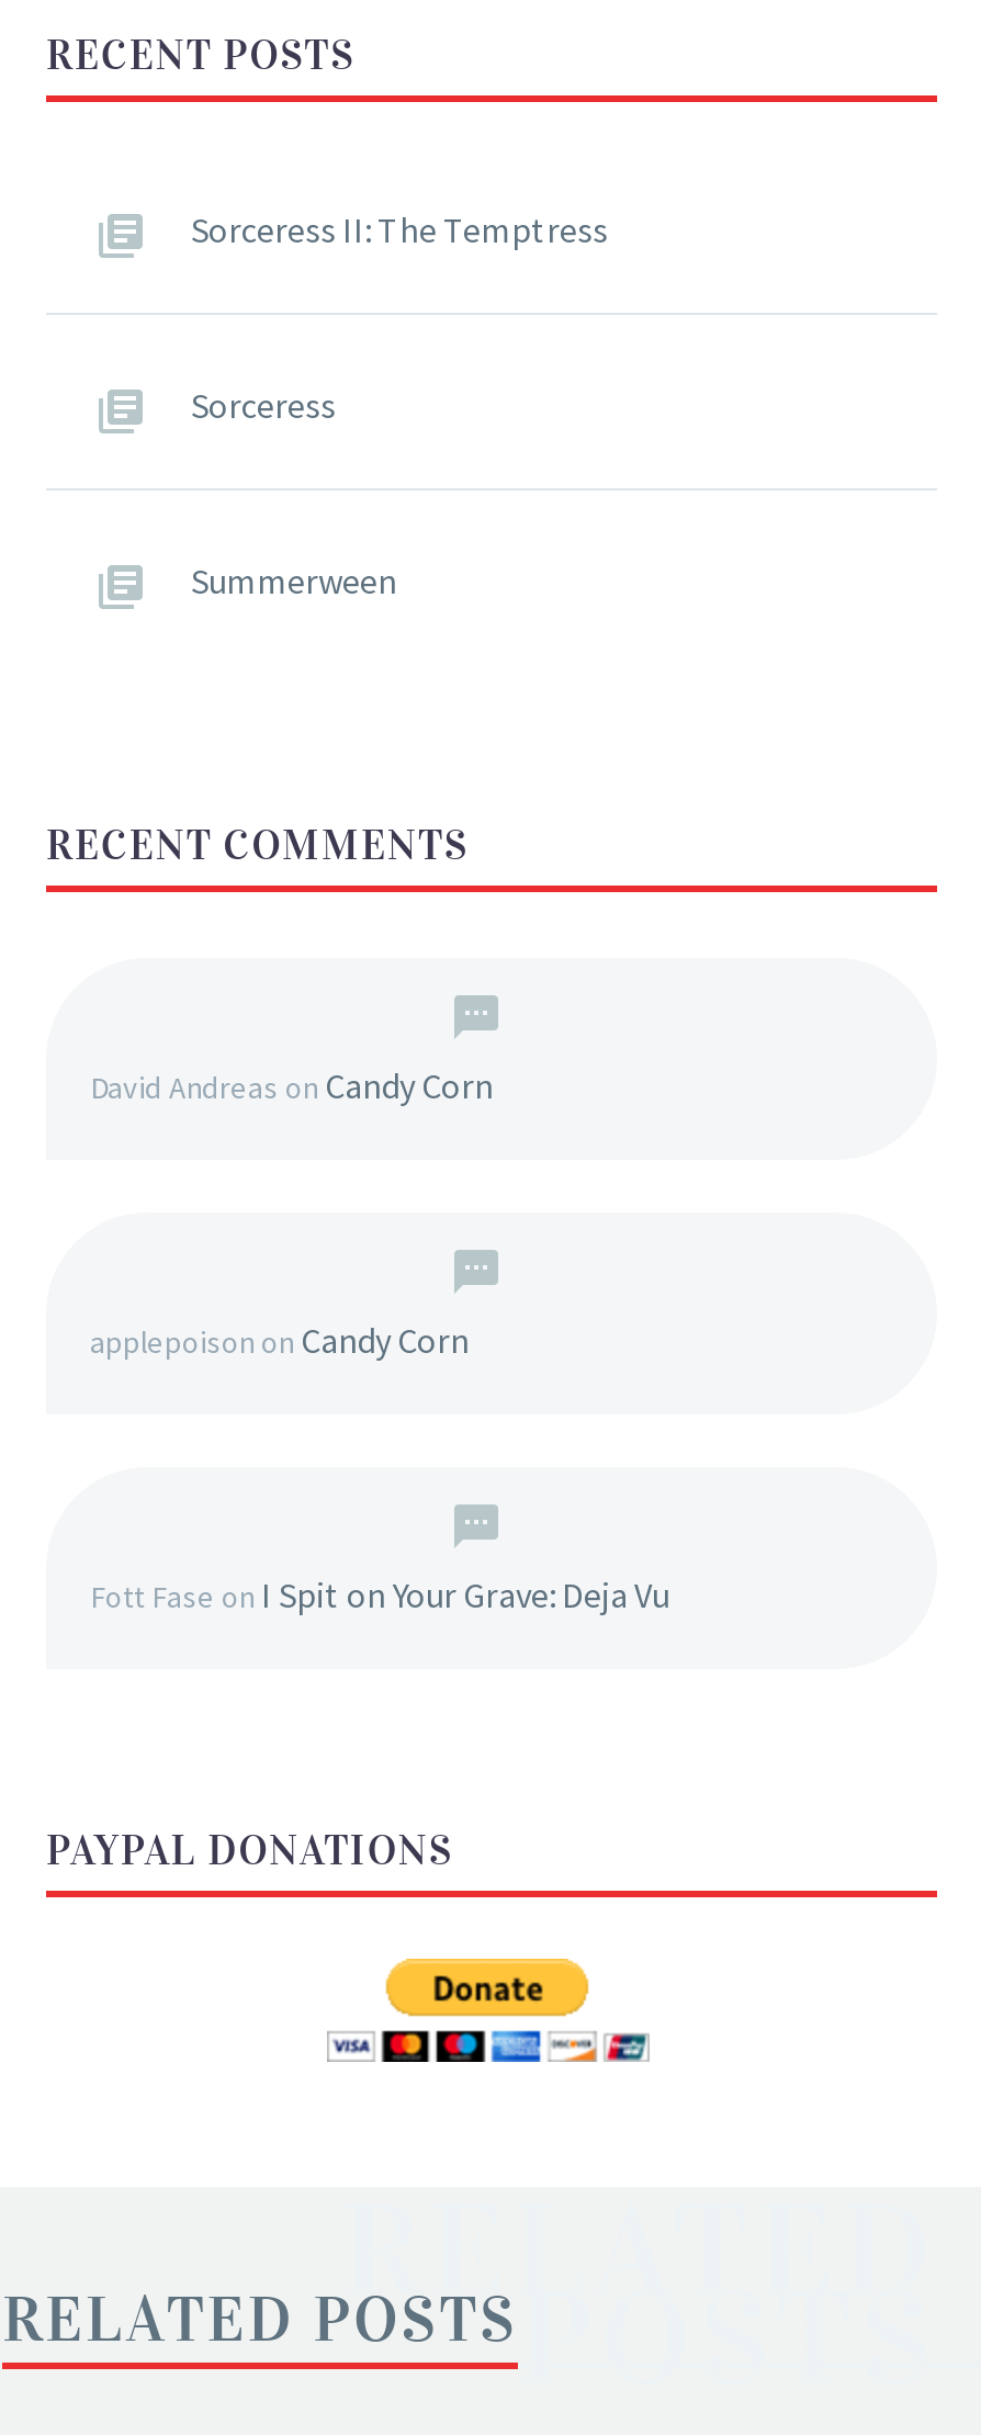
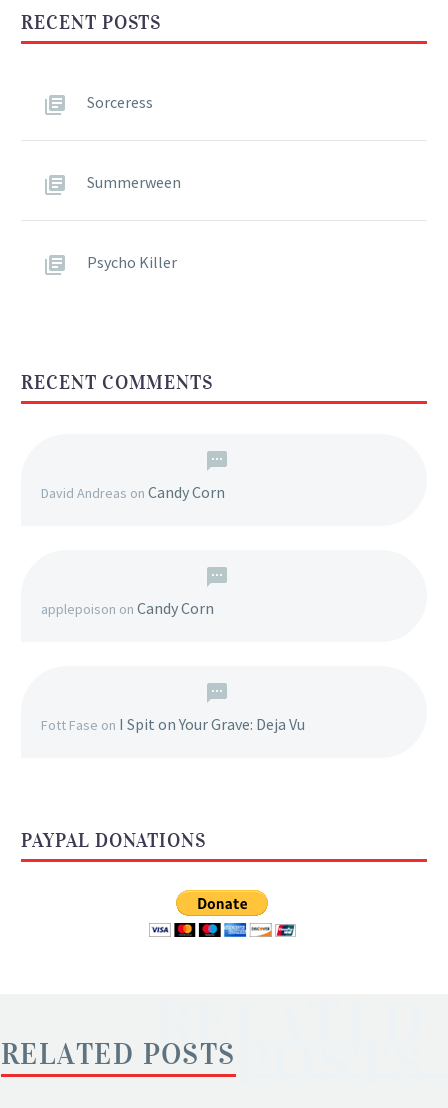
[191,206,608,250] Sorceress II: The Temptress -> none
moved [191,382,397,601] -> [87,91,181,191]: Sorceress | Summerween
none -> [87,251,177,271] Psycho Killer

